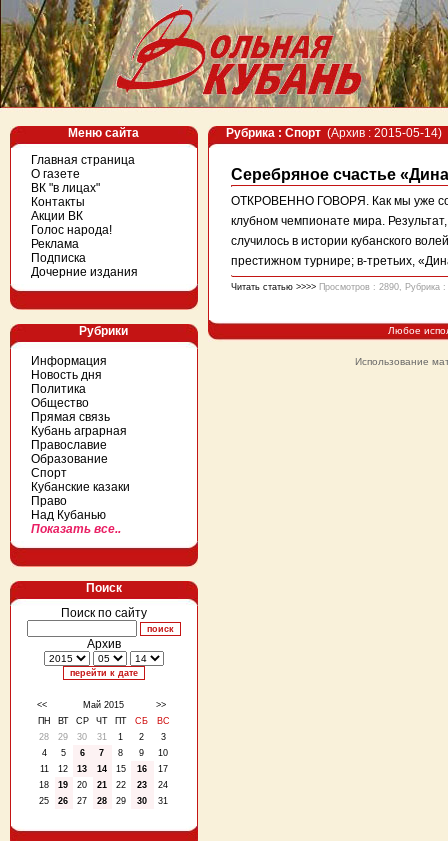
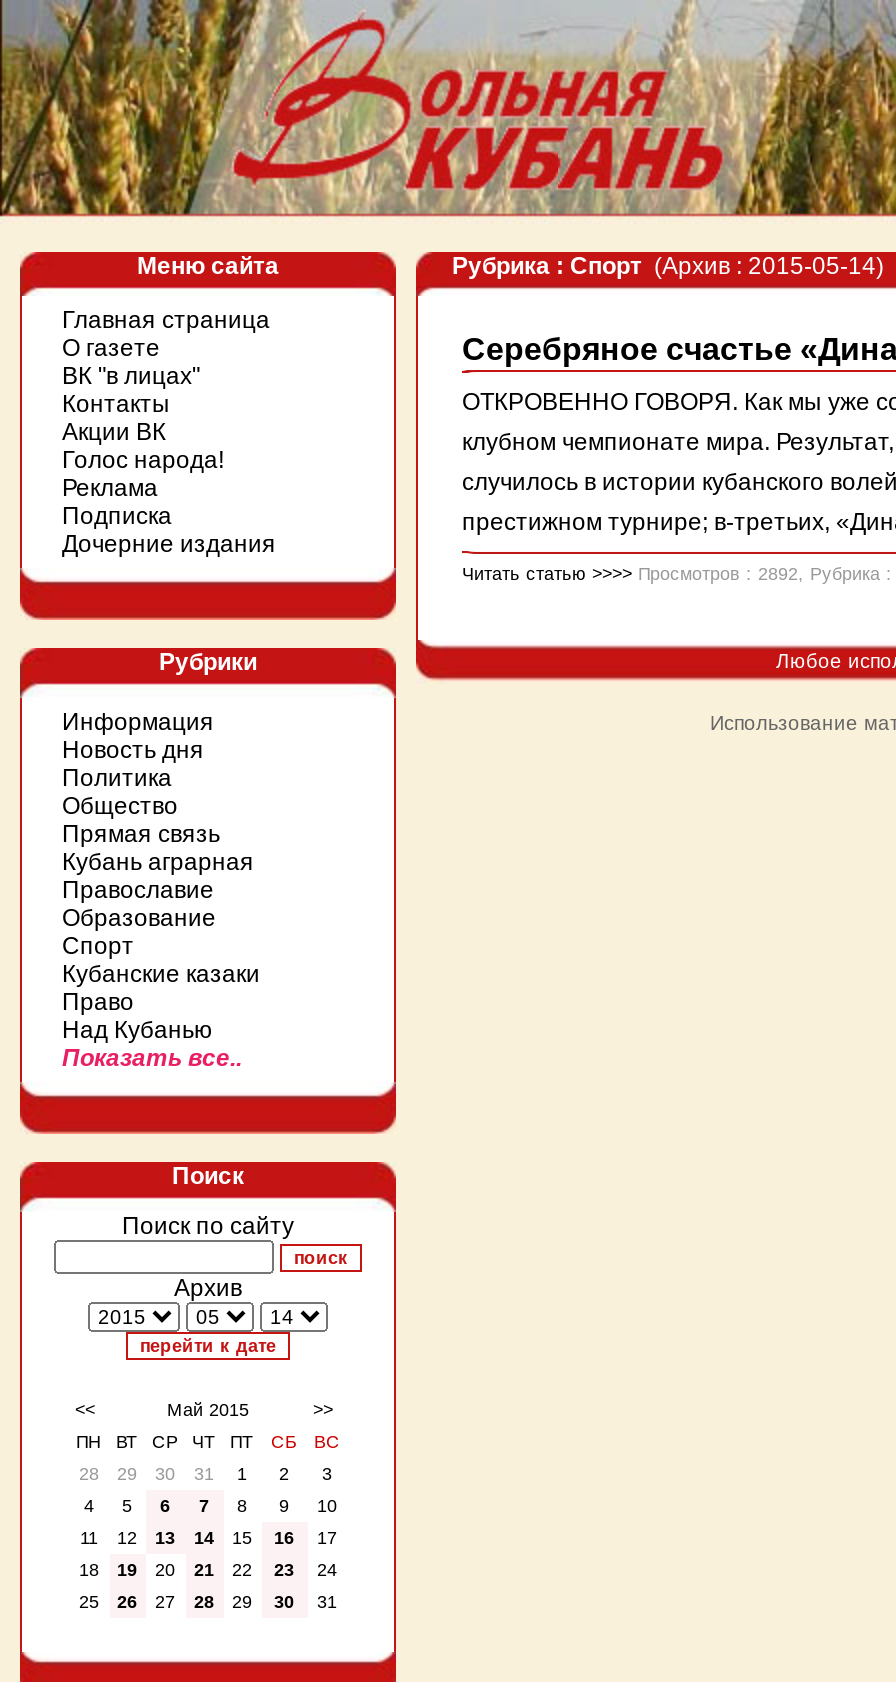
[231,282,448,292] Читать статью >>>> Просмотров : 2890, Рубрика : -> [462,564,896,584] Читать статью >>>> Просмотров : 2892, Рубрика :

